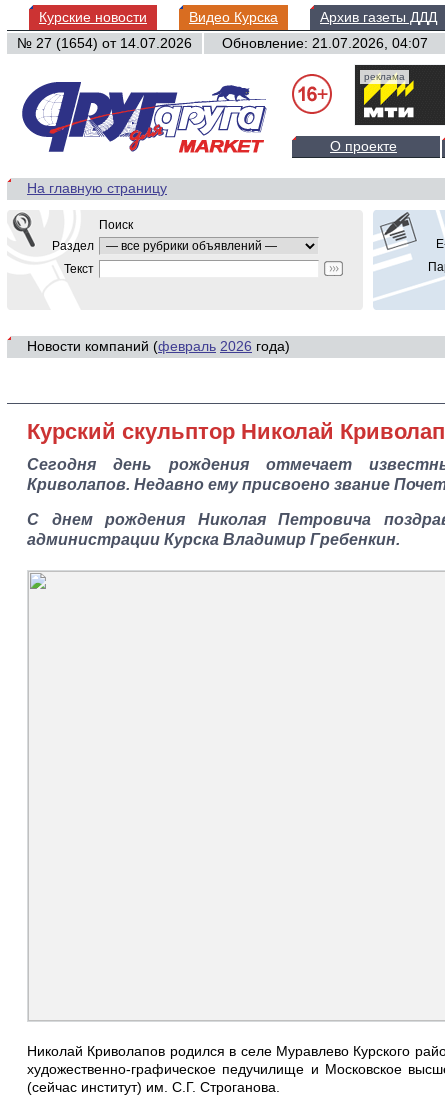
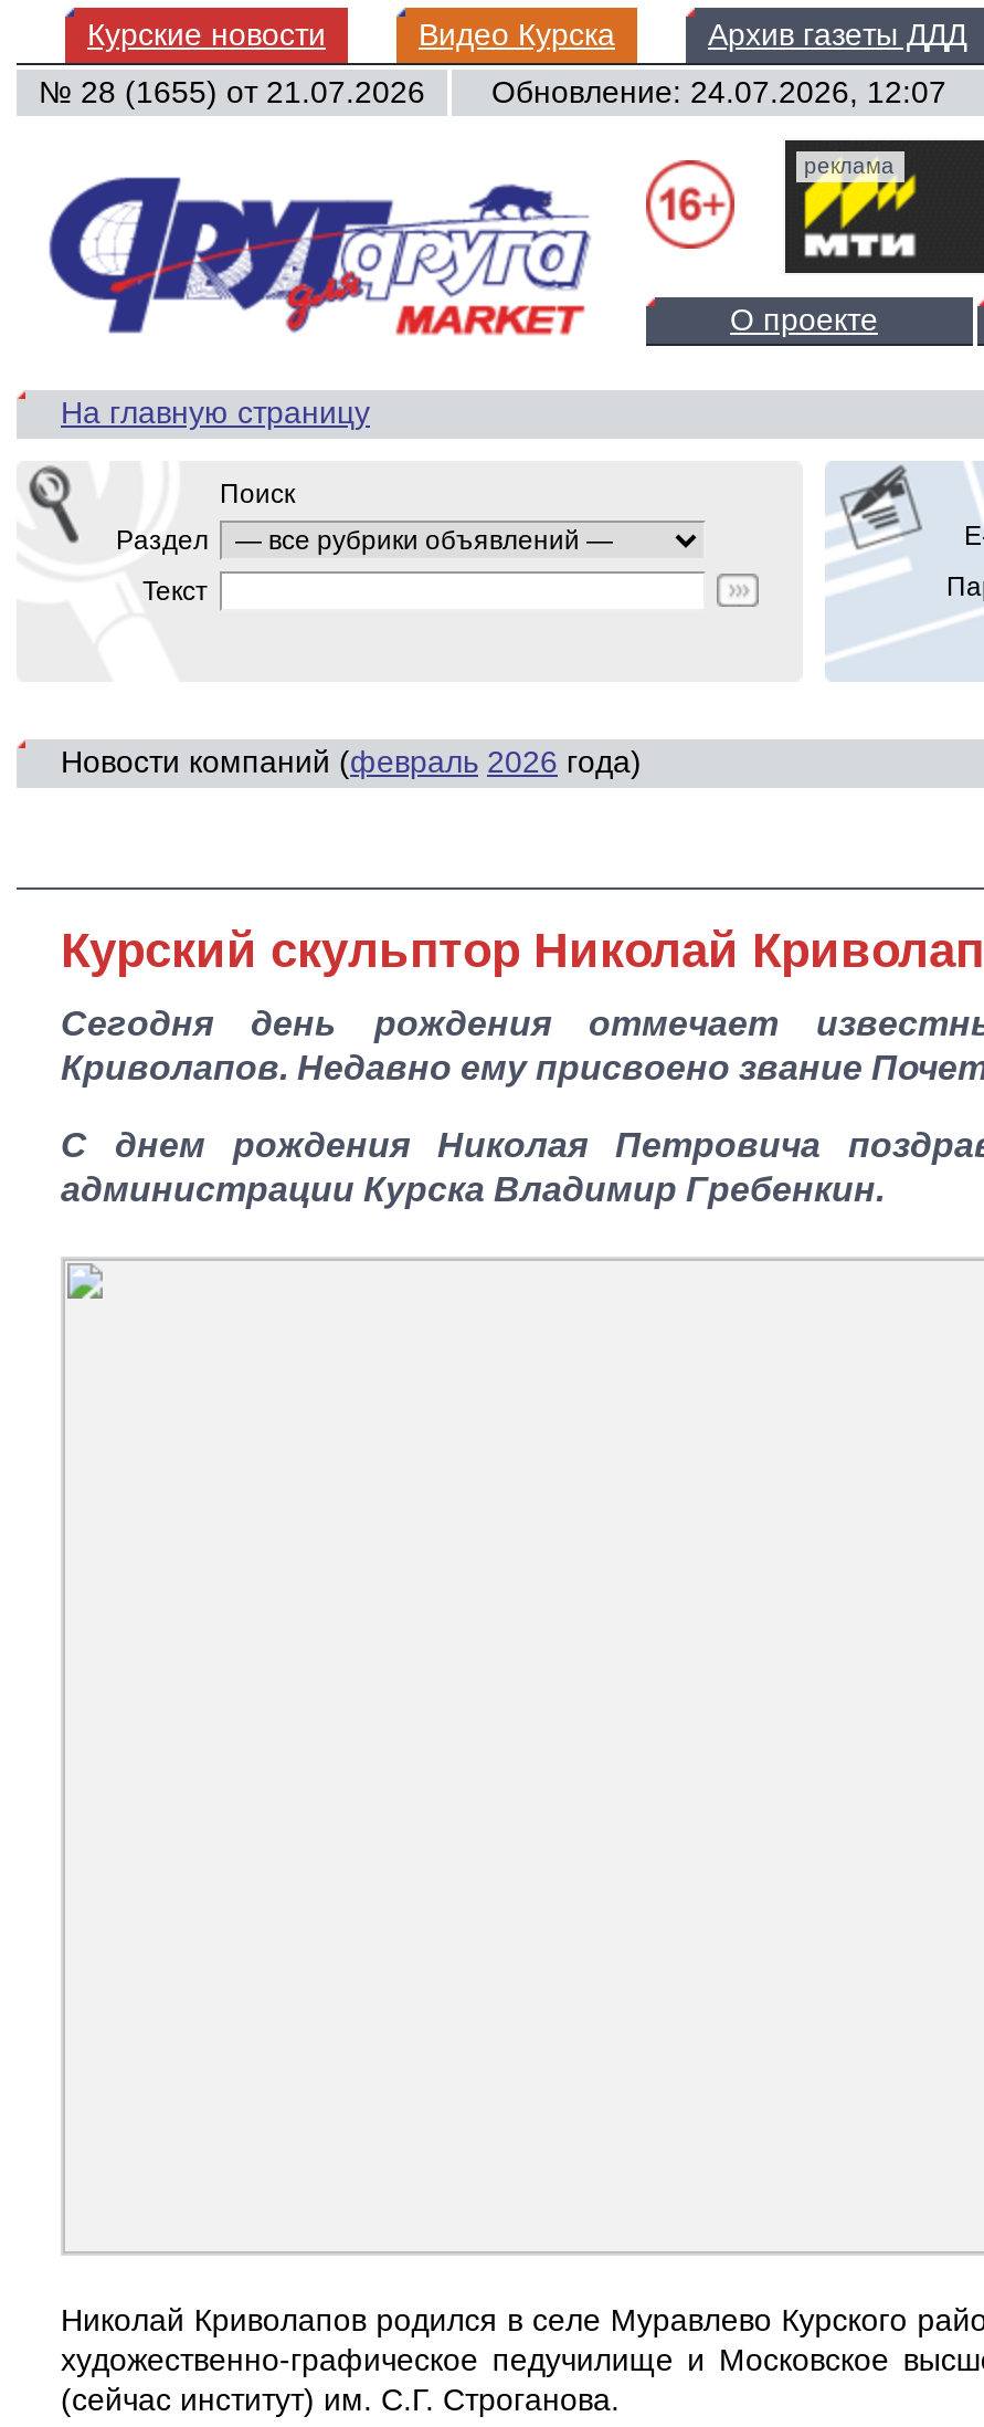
[17,35,192,51] № 27 (1654) от 14.07.2026 -> [39,74,425,109] № 28 (1655) от 21.07.2026
[222,35,428,51] Обновление: 21.07.2026, 04:07 -> [491,74,946,109] Обновление: 24.07.2026, 12:07

